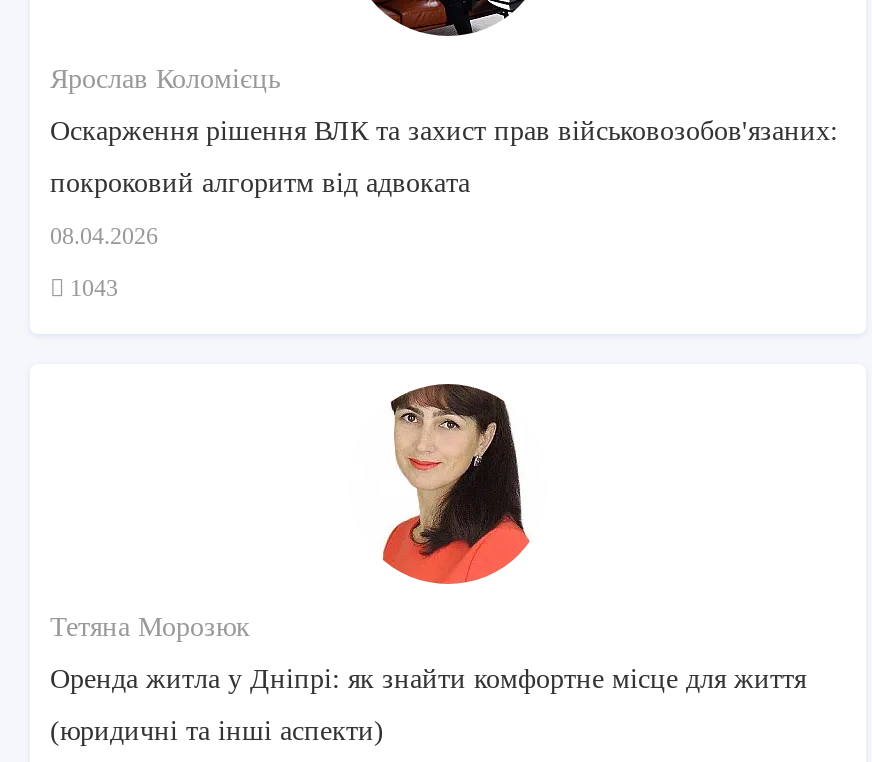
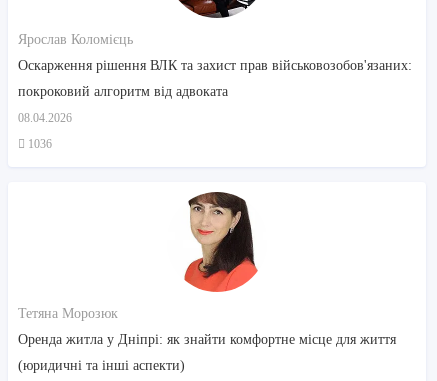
[64,273,118,301] 1043 -> [25,137,52,151] 1036

